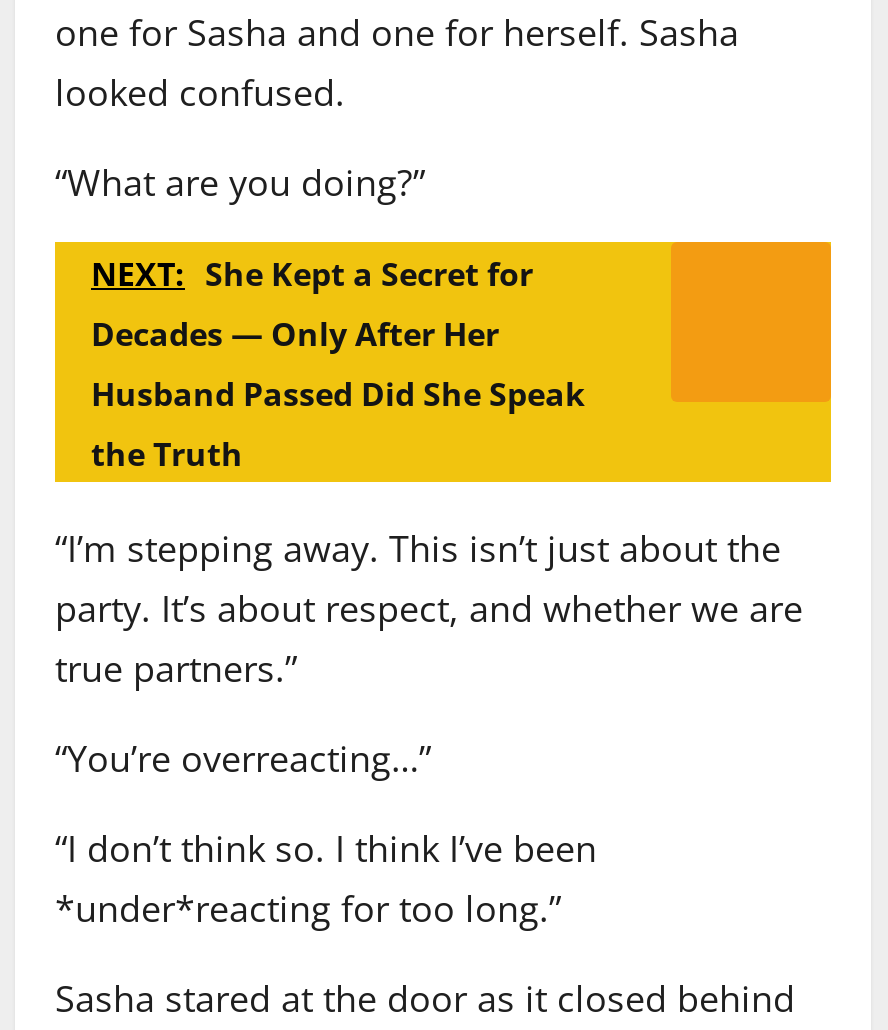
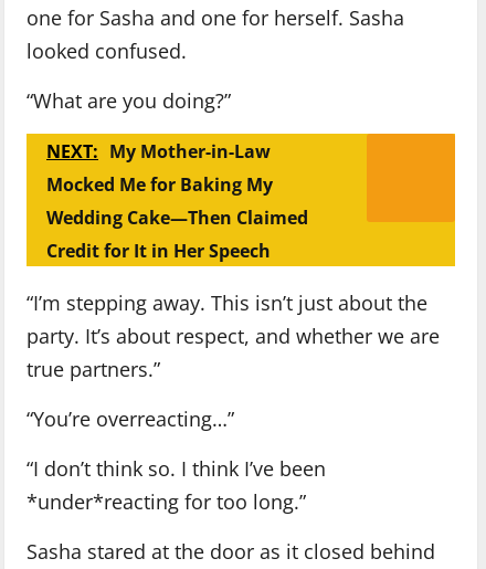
[91,252,585,476] NEXT: She Kept a Secret for | Decades — Only After Her | Husband Passed Did She Speak | the Truth -> [46,139,308,263] NEXT: My Mother-in-Law | Mocked Me for Baking My | Wedding Cake—Then Claimed | Credit for It in Her Speech

